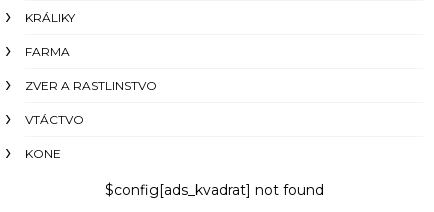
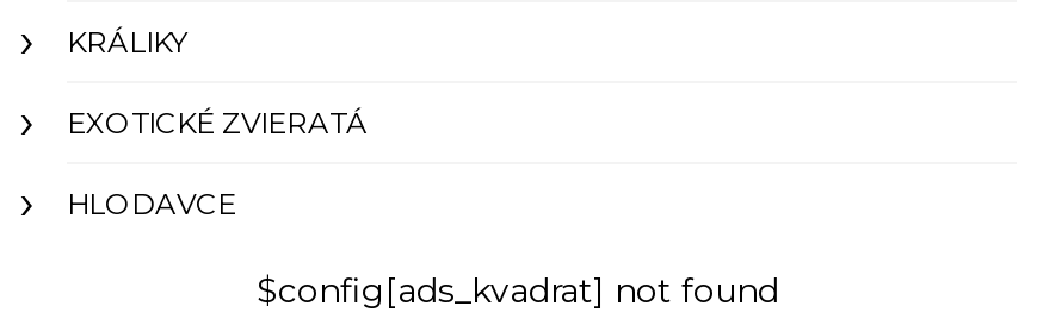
[25,44,157,161] FARMA | ZVER A RASTLINSTVO | VTÁCTVO | KONE -> [67,105,368,222] EXOTICKÉ ZVIERATÁ | HLODAVCE

